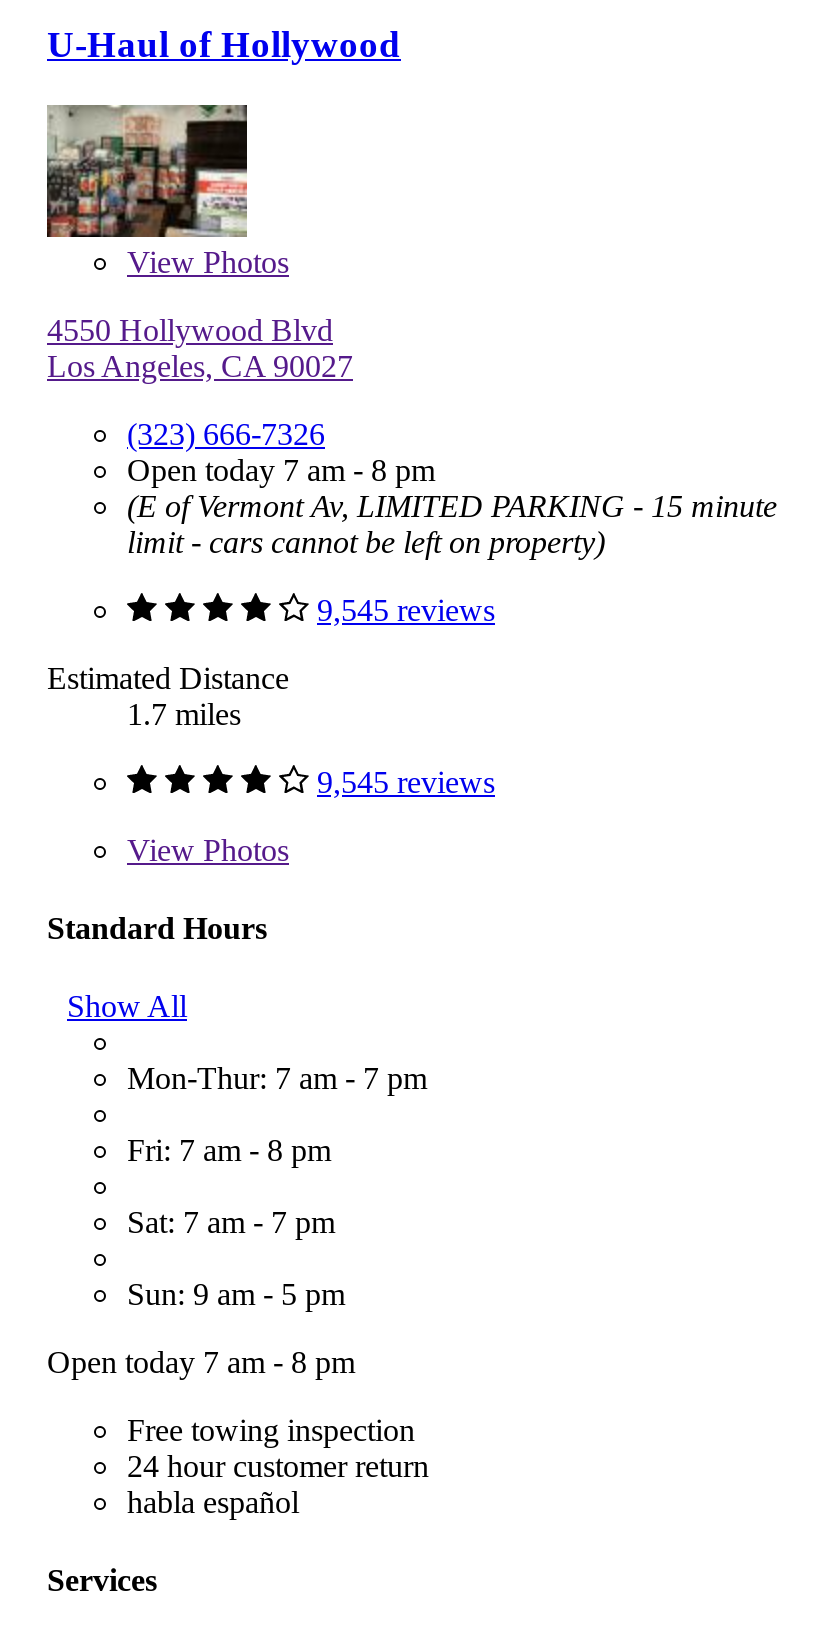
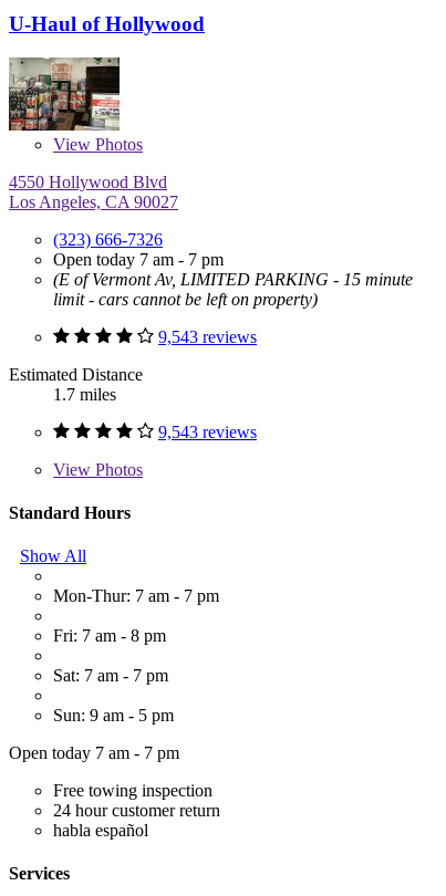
[127,452,435,486] Open today 7 am - 8 pm -> [53,249,224,268] Open today 7 am - 7 pm
[317,592,495,626] 9,545 reviews -> [158,327,257,346] 9,543 reviews
[317,764,495,798] 9,545 reviews -> [158,422,257,441] 9,543 reviews
[47,1345,355,1379] Open today 7 am - 8 pm -> [9,743,179,762] Open today 7 am - 7 pm

